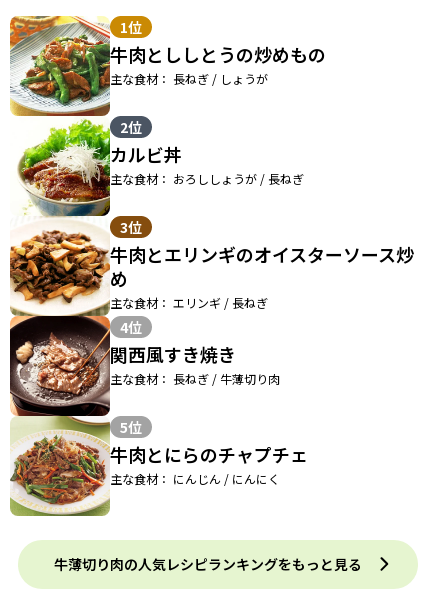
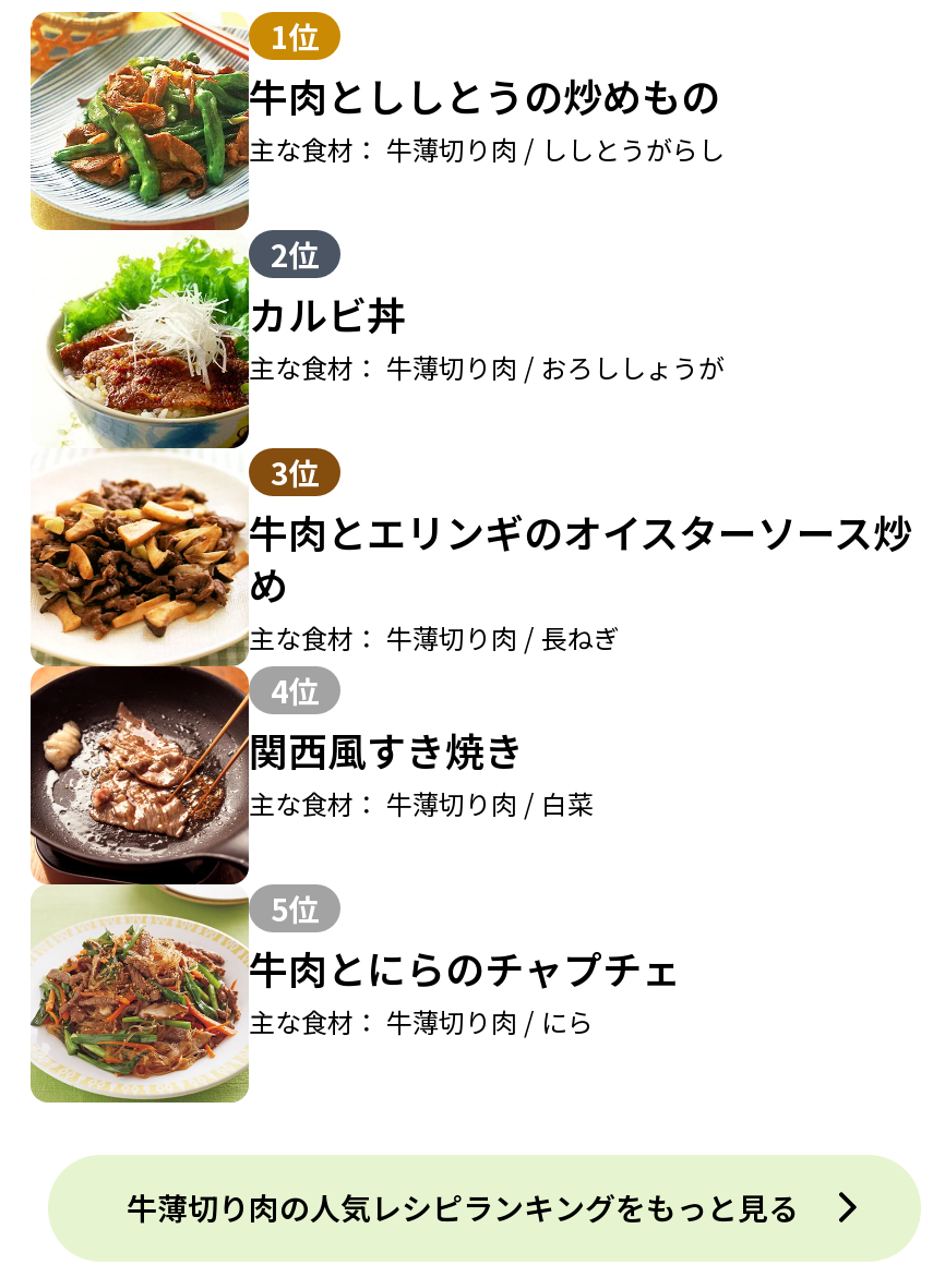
[110,70,268,87] 主な食材： 長ねぎ / しょうが -> [249,129,725,166] 主な食材： 牛薄切り肉 / ししとうがらし
[110,170,304,187] 主な食材： おろししょうが / 長ねぎ -> [249,347,725,384] 主な食材： 牛薄切り肉 / おろししょうが
[110,294,268,311] 主な食材： エリンギ / 長ねぎ -> [249,618,620,655] 主な食材： 牛薄切り肉 / 長ねぎ
[110,370,280,387] 主な食材： 長ねぎ / 牛薄切り肉 -> [249,783,594,821] 主な食材： 牛薄切り肉 / 白菜
[110,470,280,487] 主な食材： にんじん / にんにく -> [249,1002,594,1039] 主な食材： 牛薄切り肉 / にら

